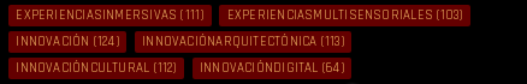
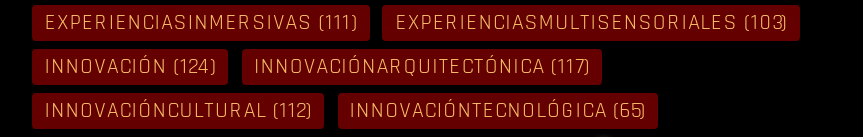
[142,34,344,51] INNOVACIÓNARQUITECTÓNICA (113) -> [254,53,590,81] INNOVACIÓNARQUITECTÓNICA (117)
[200,60,344,77] INNOVACIÓNDIGITAL (64) -> [350,98,645,126] INNOVACIÓNTECNOLÓGICA (65)

